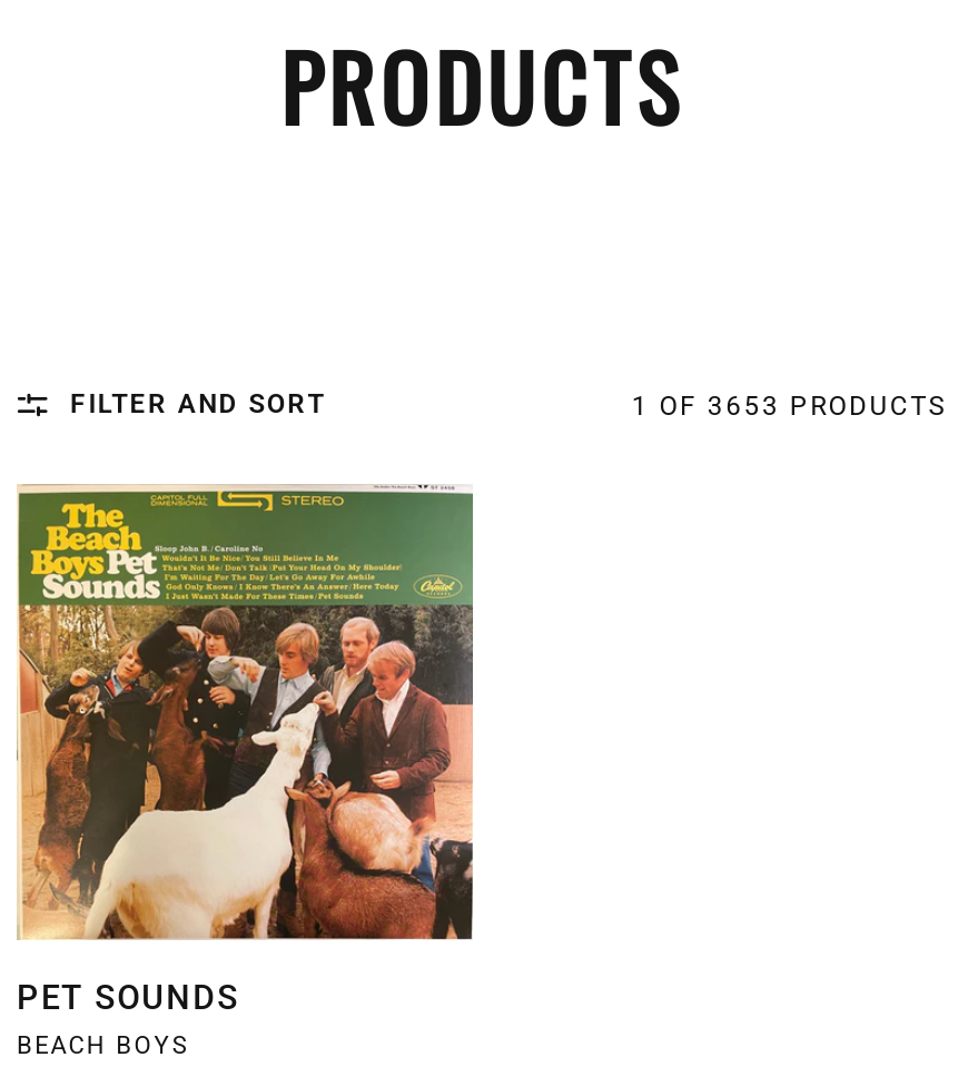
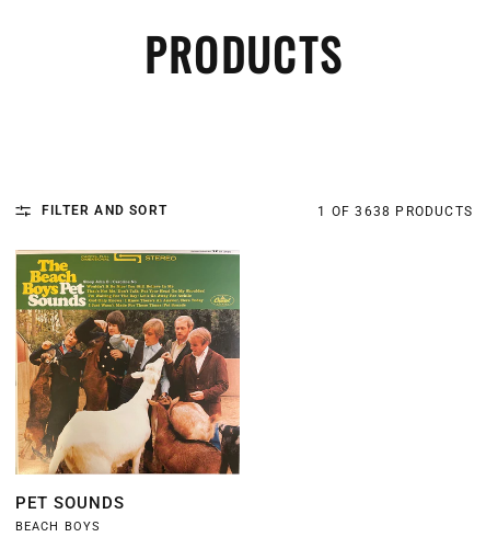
[632,391,947,422] 1 OF 3653 PRODUCTS -> [318,204,473,219] 1 OF 3638 PRODUCTS

